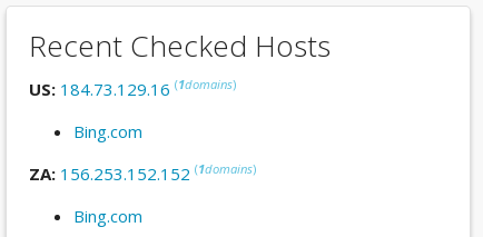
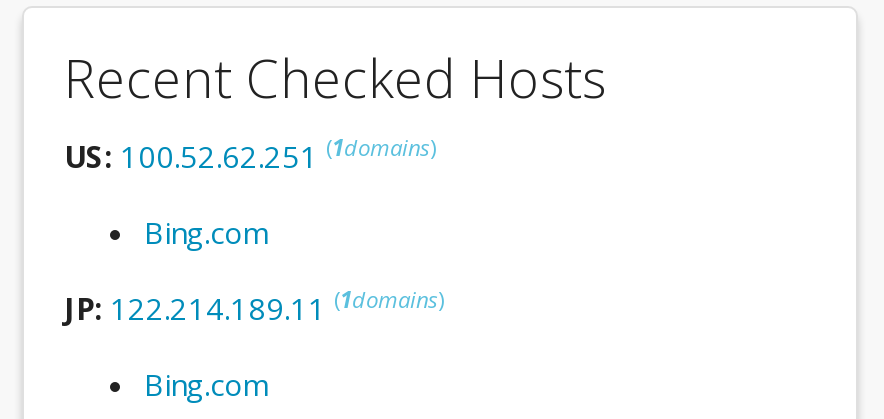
[29,76,236,100] US: 184.73.129.16 (1domains) -> [64,132,436,176] US: 100.52.62.251 (1domains)
[29,160,256,185] ZA: 156.253.152.152 (1domains) -> [64,284,444,328] JP: 122.214.189.11 (1domains)

